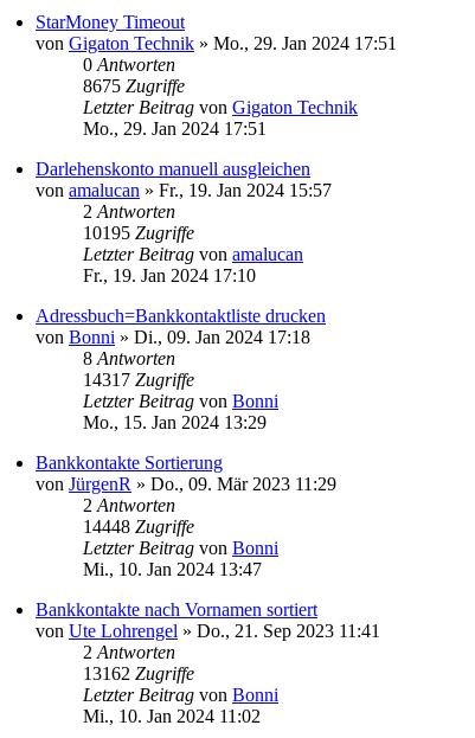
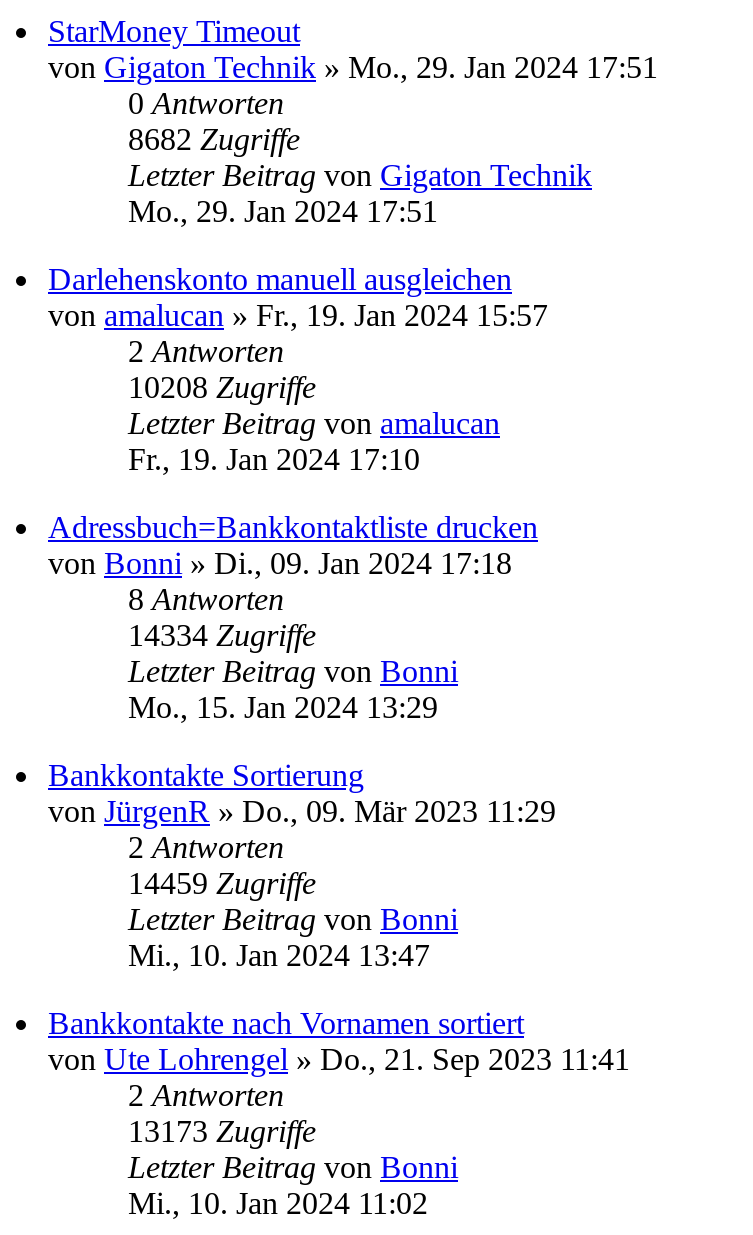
[83,76,185,96] 8675 Zugriffe -> [128,122,300,156] 8682 Zugriffe
[83,223,194,243] 10195 Zugriffe -> [128,370,316,404] 10208 Zugriffe
[83,369,194,390] 14317 Zugriffe -> [128,618,316,652] 14334 Zugriffe
[83,516,194,537] 14448 Zugriffe -> [128,866,316,900] 14459 Zugriffe
[83,663,194,683] 13162 Zugriffe -> [128,1114,316,1148] 13173 Zugriffe

